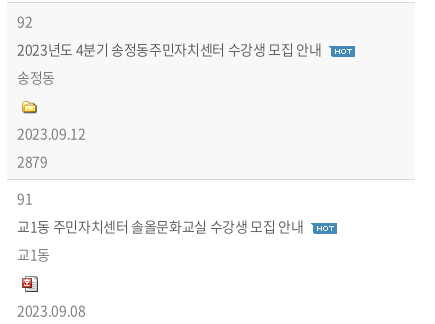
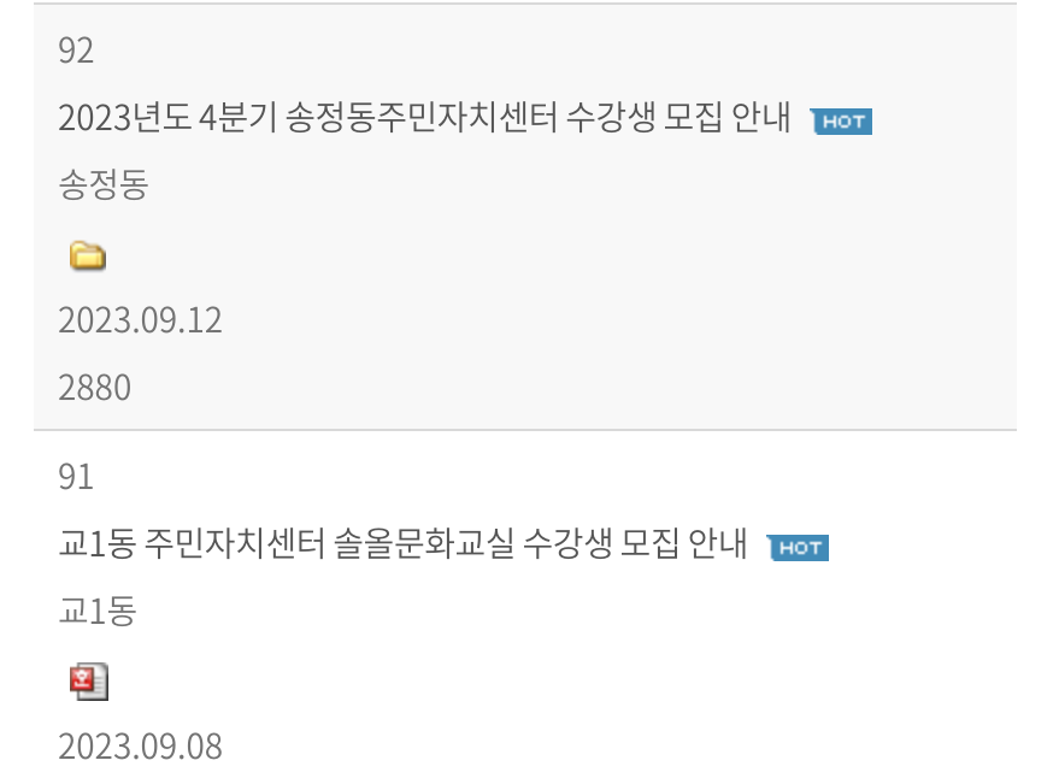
[17,151,48,171] 2879 -> [58,361,132,409] 2880

